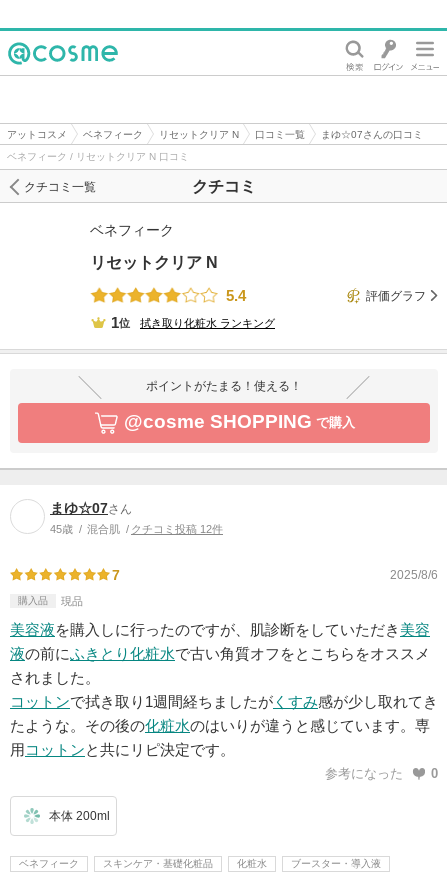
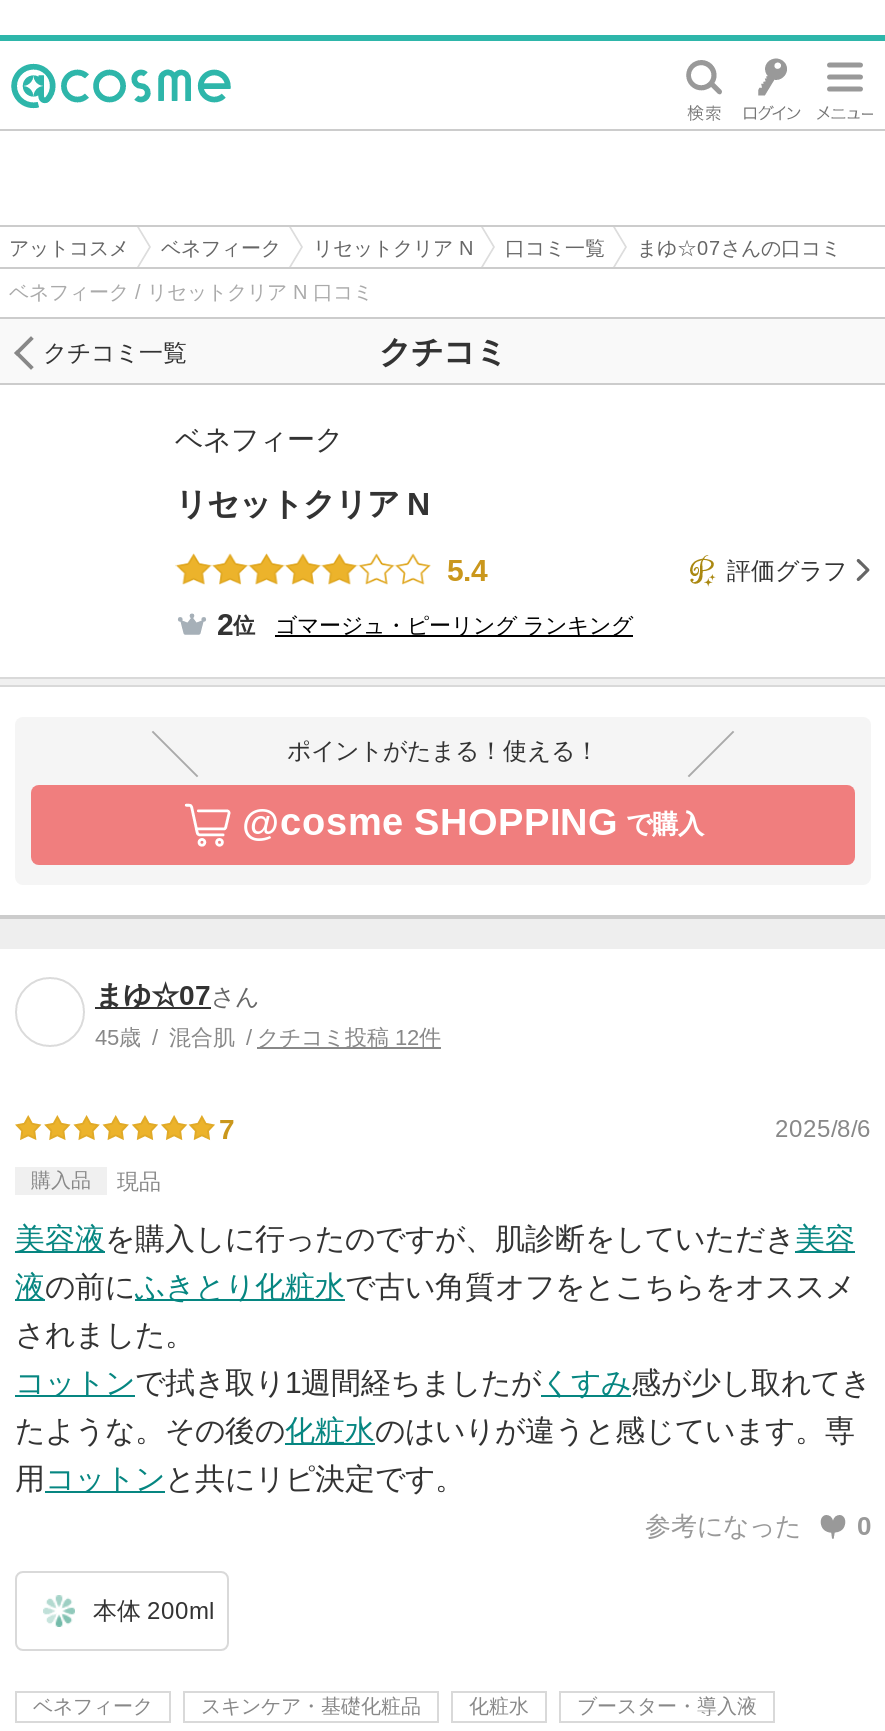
[111,314,275,331] 1位 | 拭き取り化粧水ランキング -> [217,607,633,641] 2位 | ゴマージュ・ピーリングランキング

